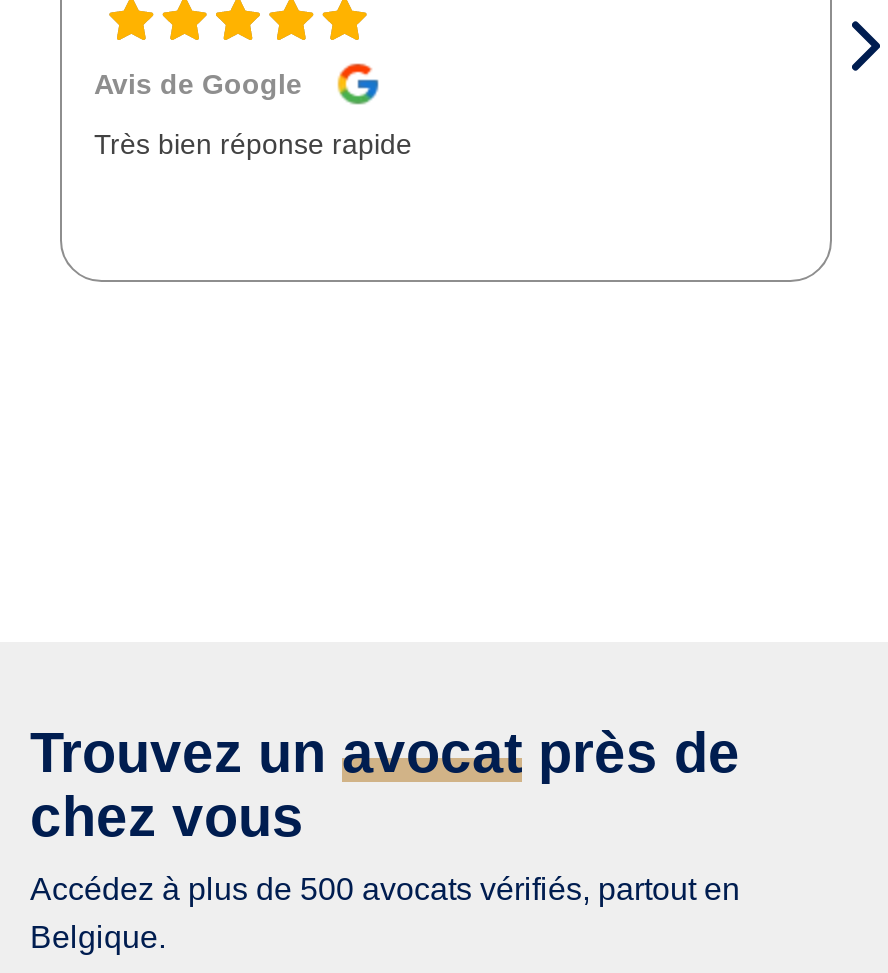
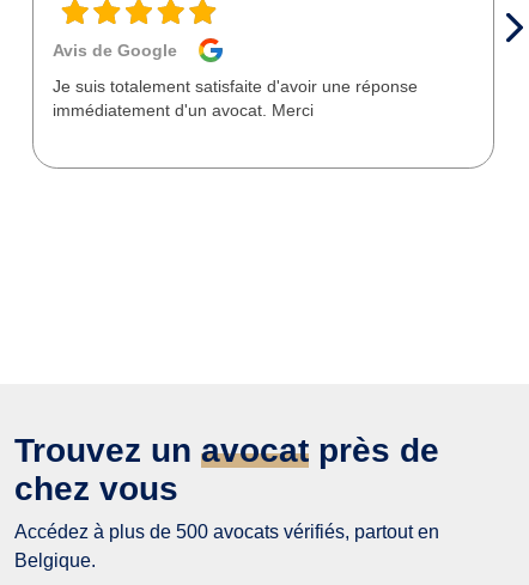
[94,128,412,160] Très bien réponse rapide -> [53,77,418,120] Je suis totalement satisfaite d'avoir une réponse | immédiatement d'un avocat. Merci

